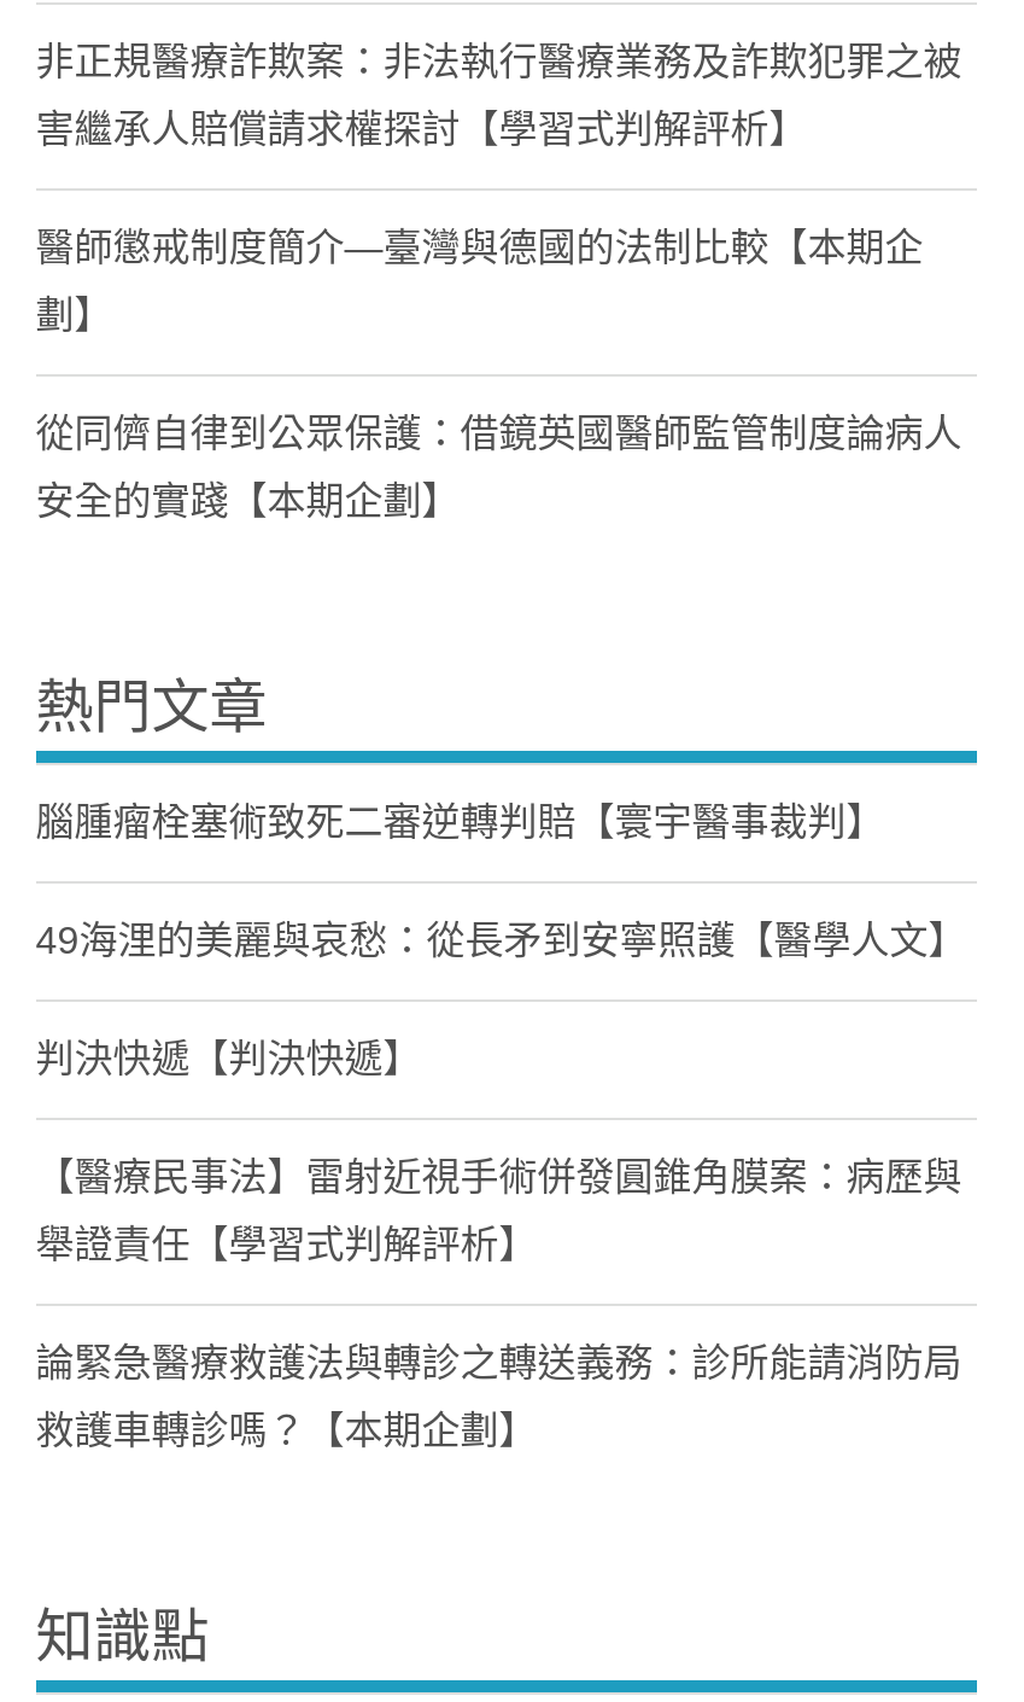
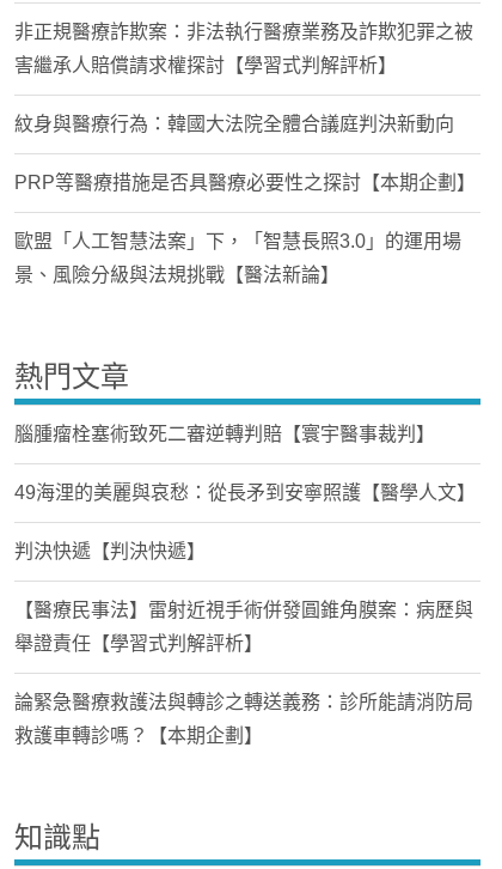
[36,227,923,268] 醫師懲戒制度簡介—臺灣與德國的法制比較【本期企 -> [14,114,454,134] 紋身與醫療行為：韓國大法院全體合議庭判決新動向
[36,295,113,336] 劃】 -> [14,173,475,193] PRP等醫療措施是否具醫療必要性之探討【本期企劃】
[36,413,962,454] 從同儕自律到公眾保護：借鏡英國醫師監管制度論病人 -> [14,231,461,252] 歐盟「人工智慧法案」下，「智慧長照3.0」的運用場
[36,481,460,522] 安全的實踐【本期企劃】 -> [14,265,339,285] 景、風險分級與法規挑戰【醫法新論】

